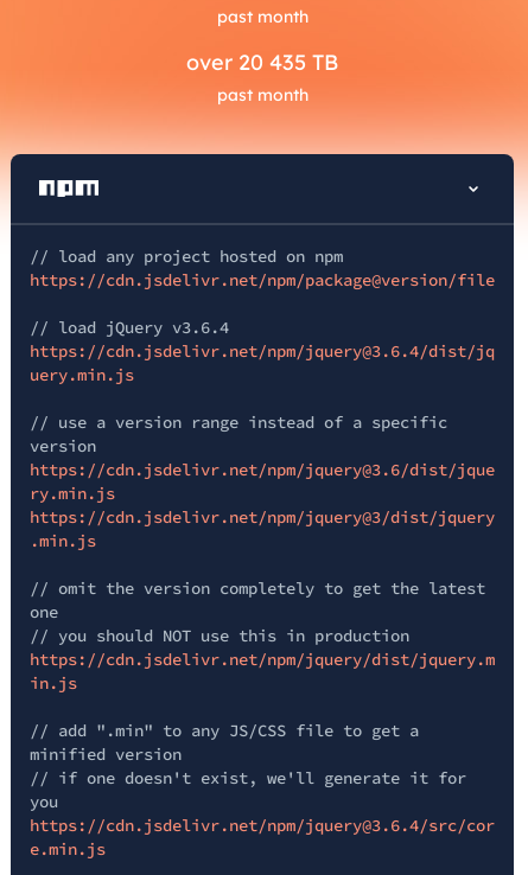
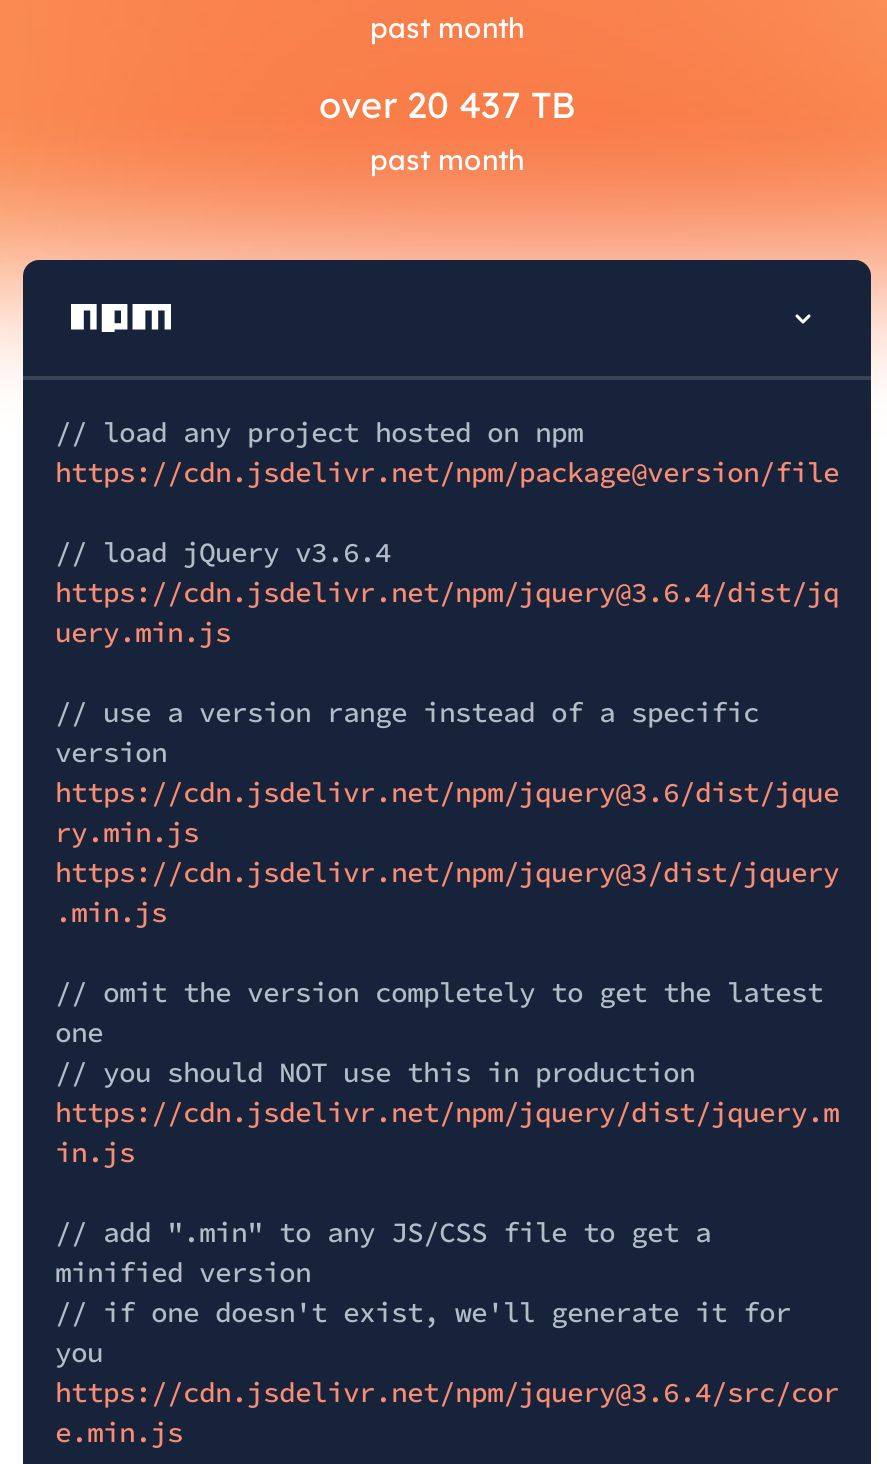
[186,49,338,76] over 20 435 TB -> [319,82,575,128] over 20 437 TB

